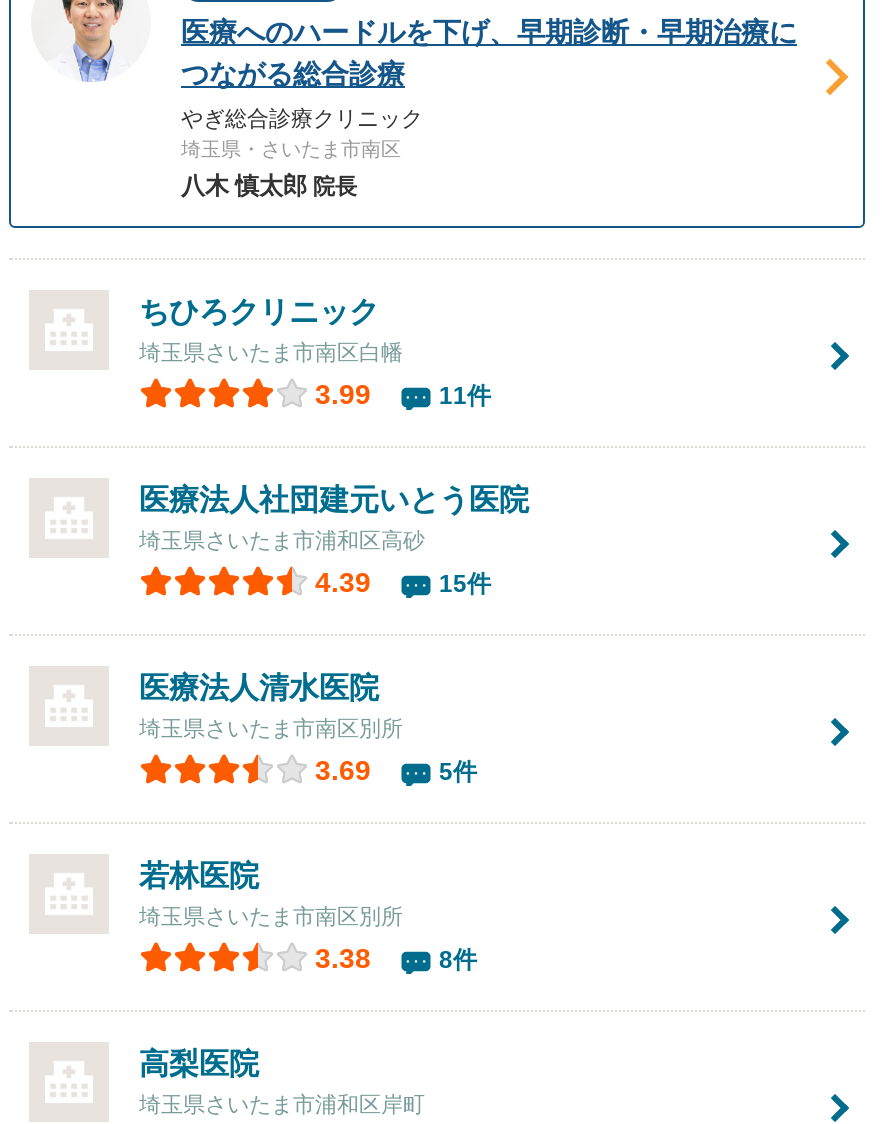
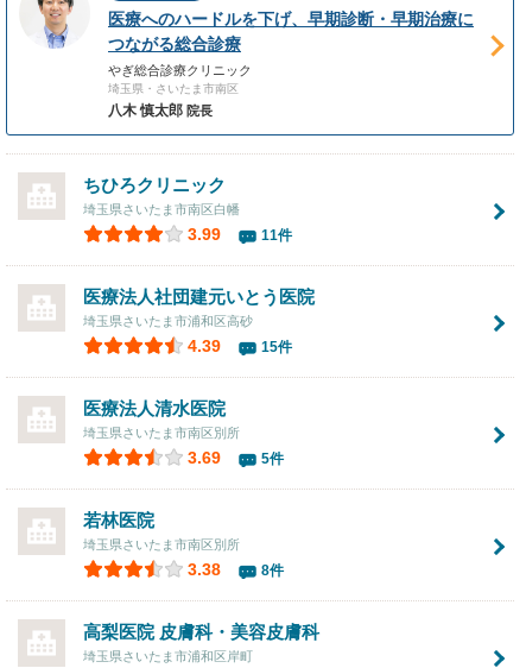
[139,1046,259,1080] 高梨医院 -> [83,622,319,642] 高梨医院 皮膚科・美容皮膚科

